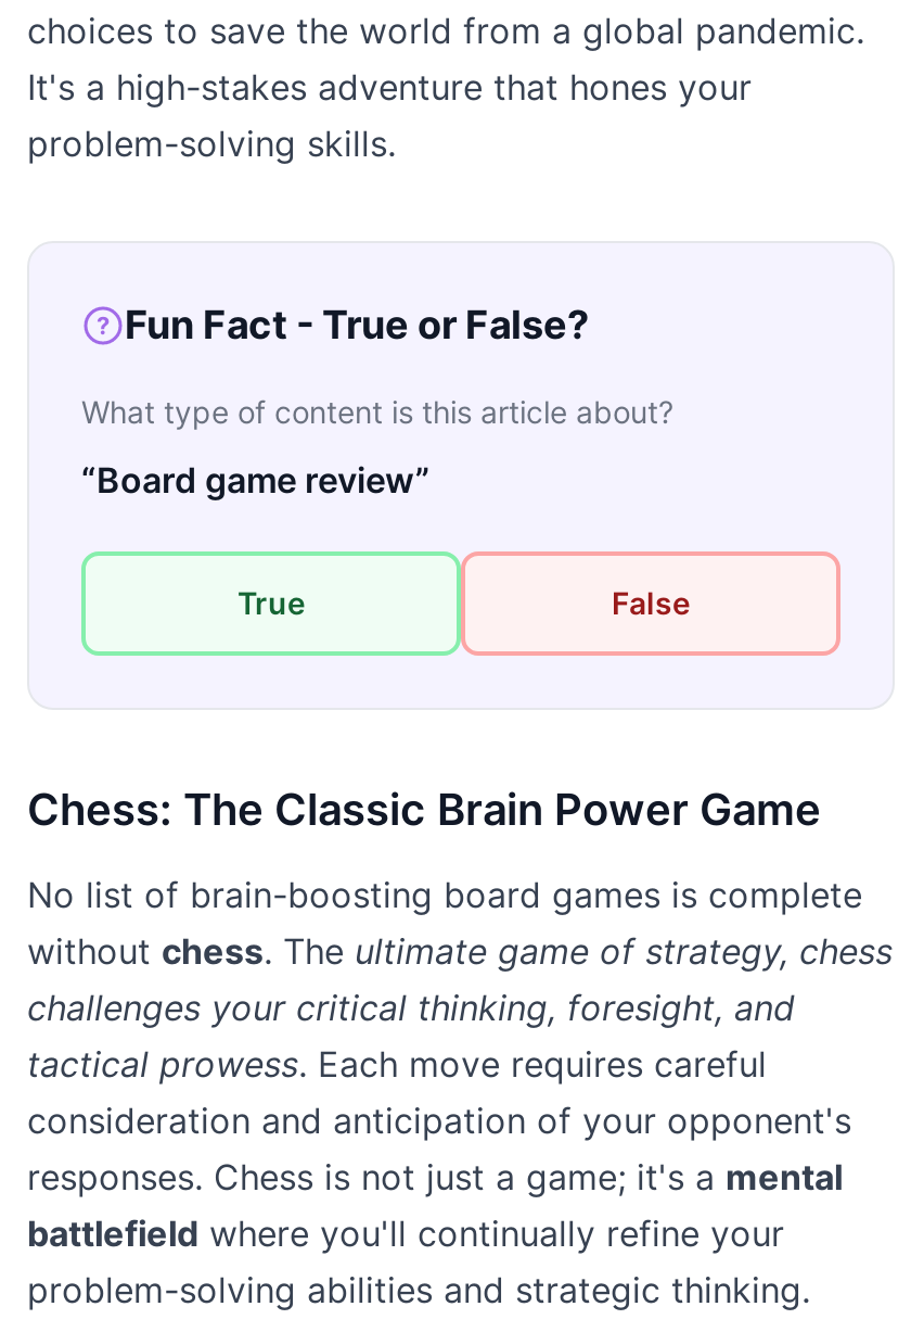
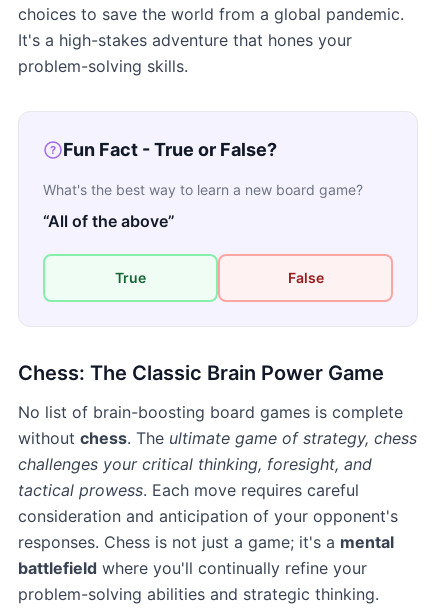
[81,394,673,431] What type of content is this article about? -> [43,181,363,198] What's the best way to learn a new board game?
[81,459,431,502] “Board game review” -> [43,211,175,231] “All of the above”

